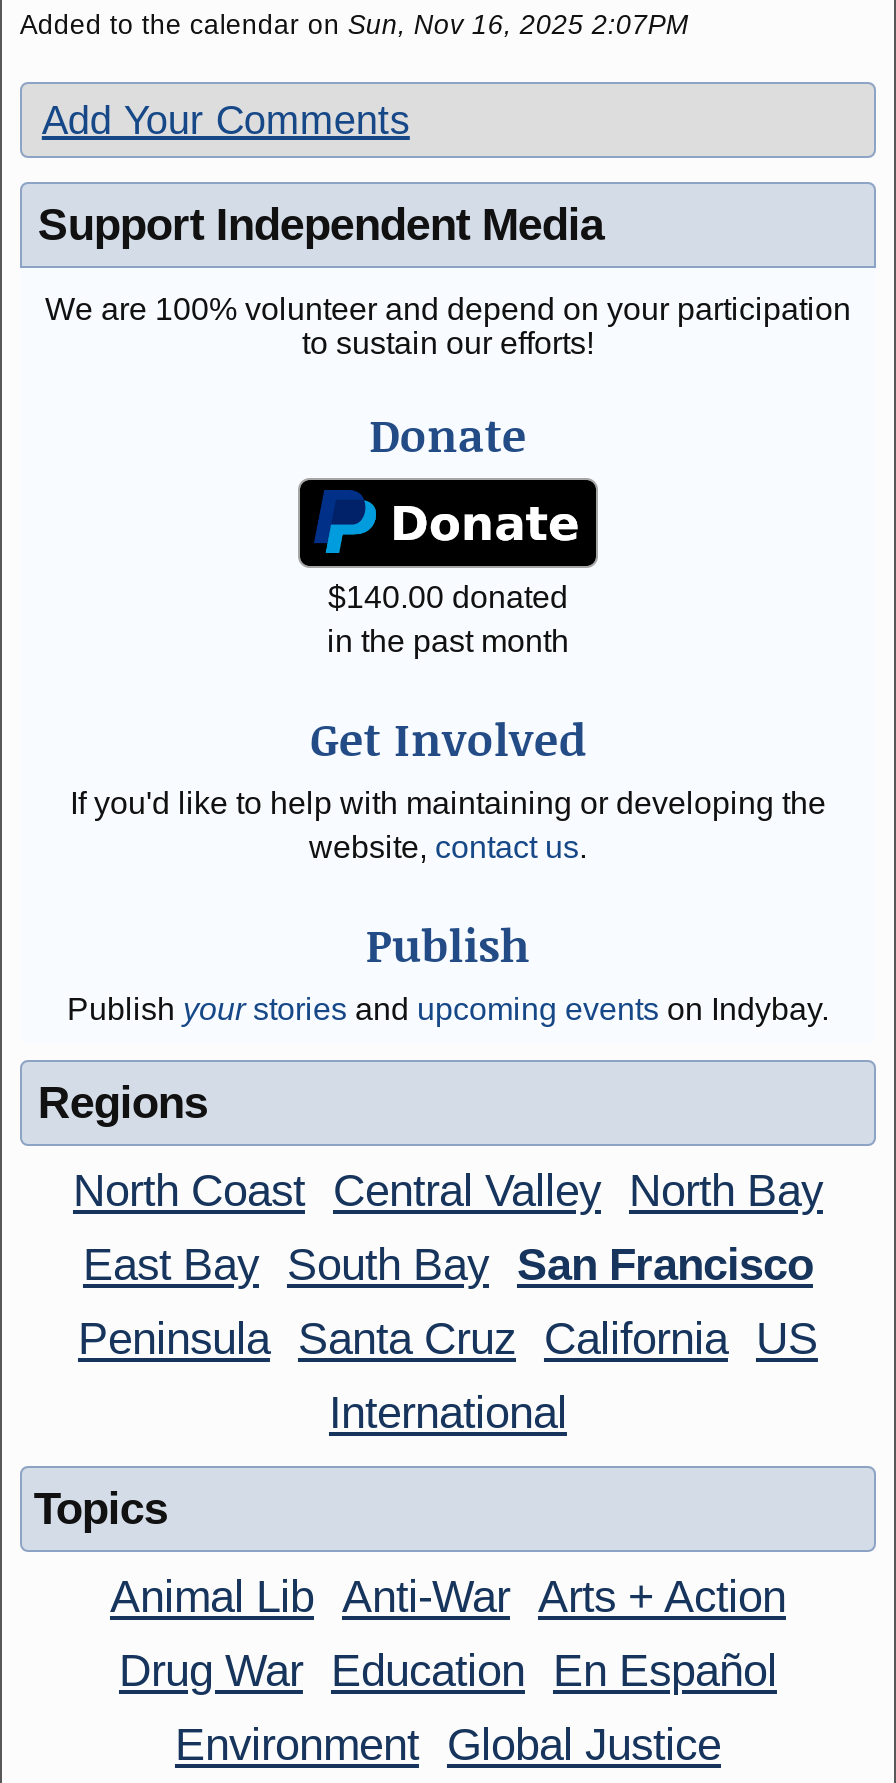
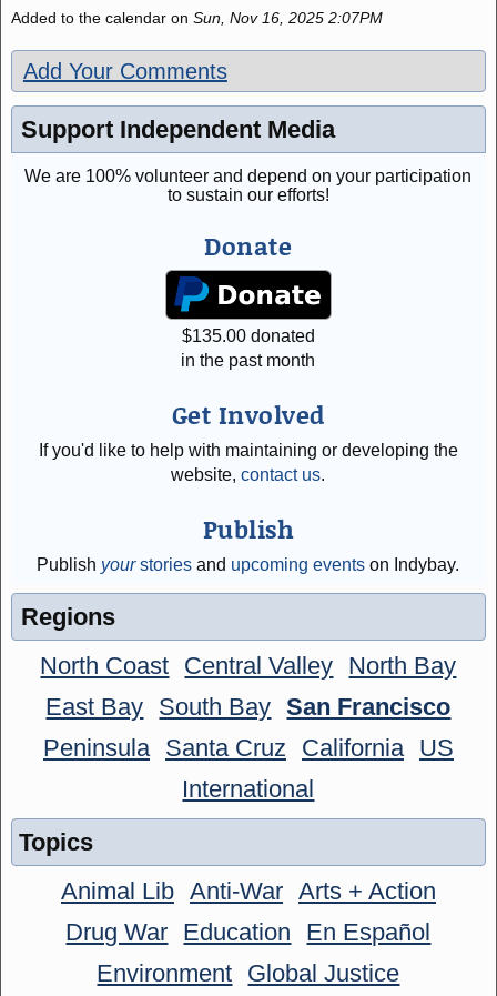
[328,579,568,613] $140.00 donated -> [182,326,315,345] $135.00 donated

